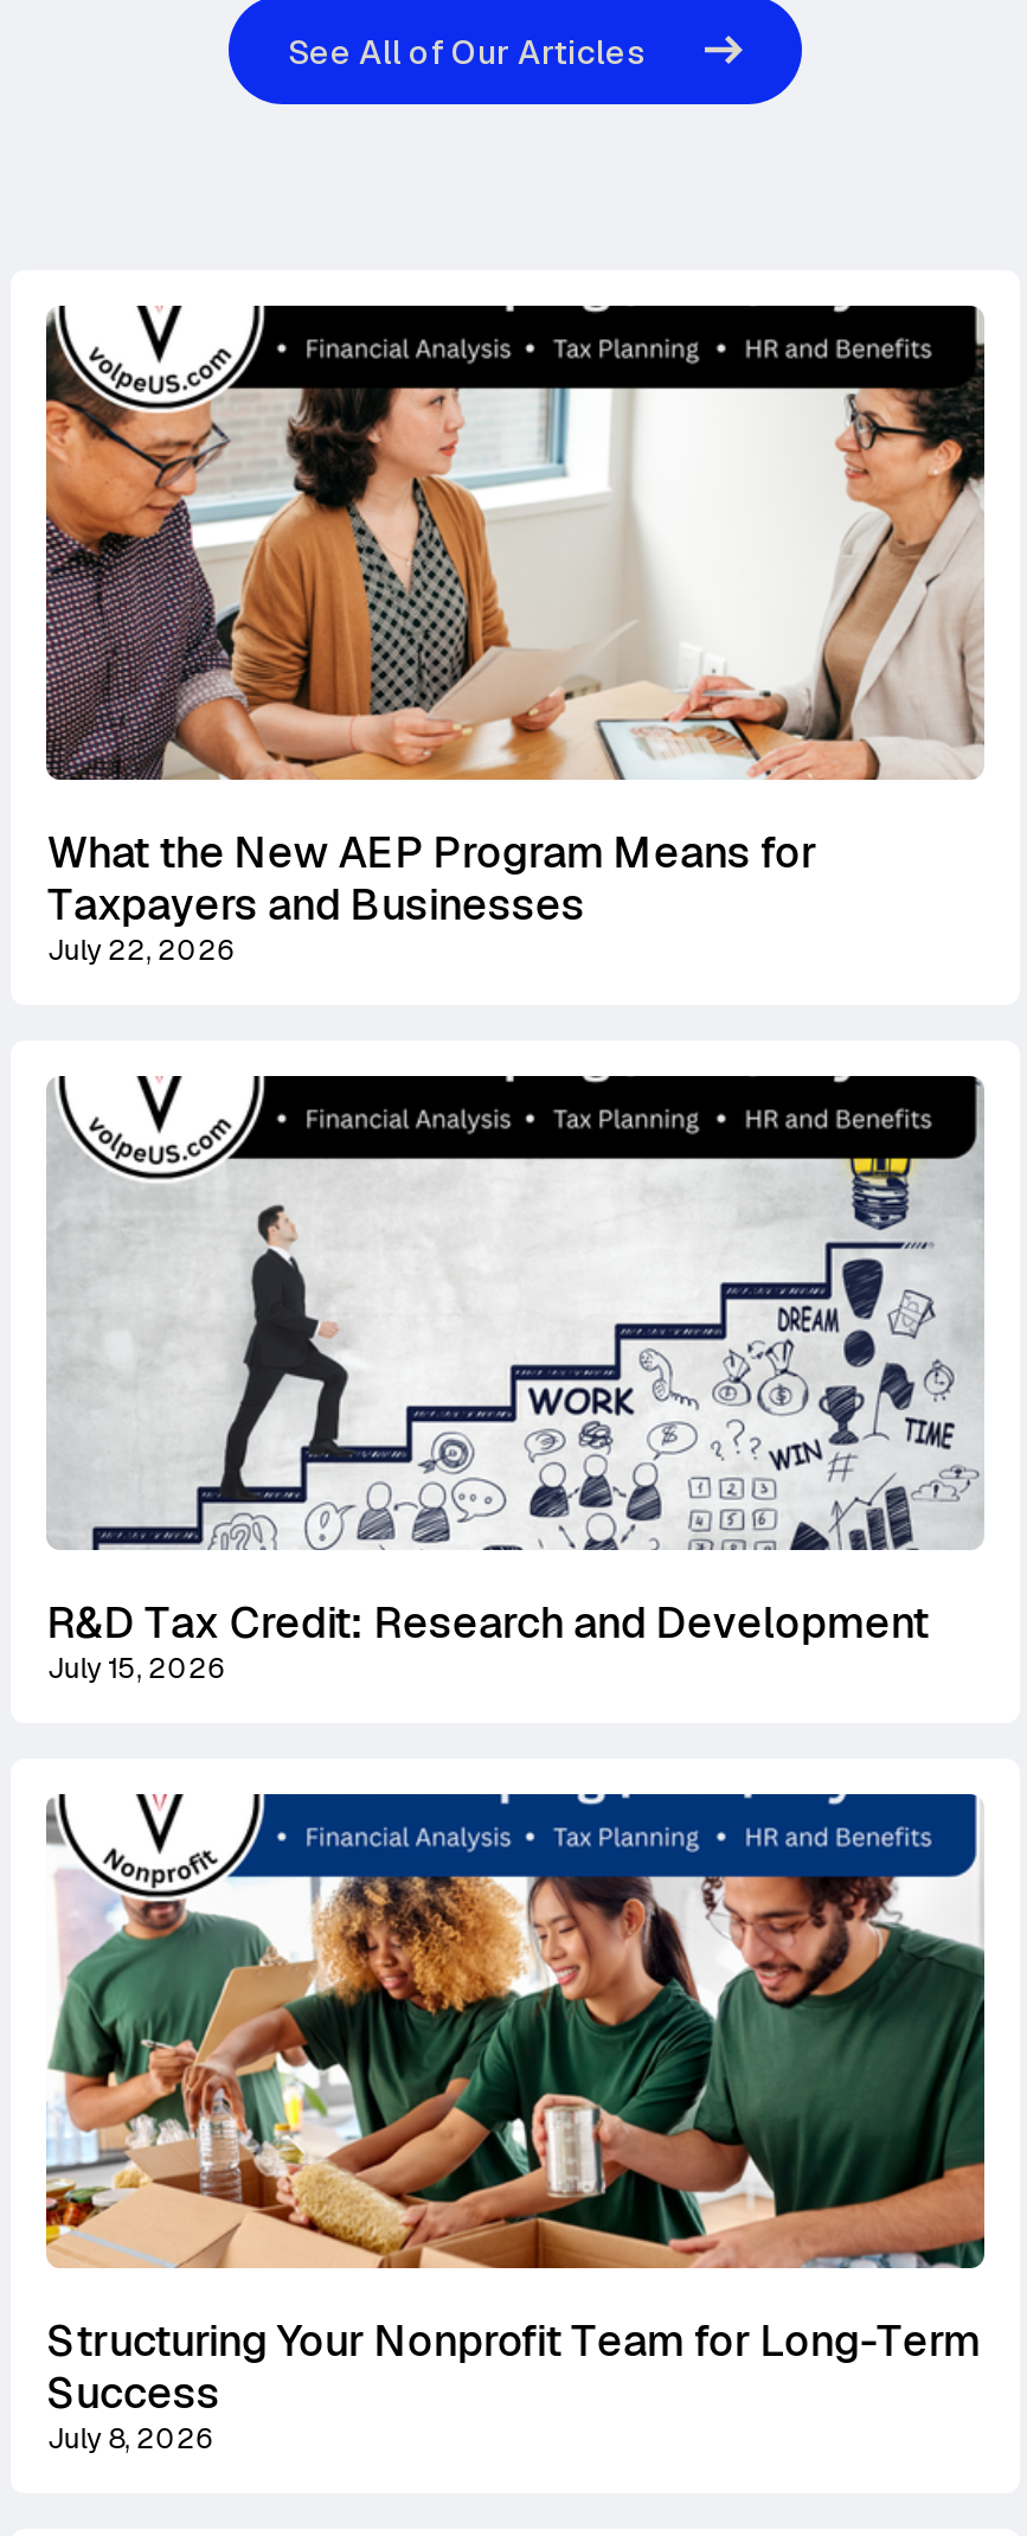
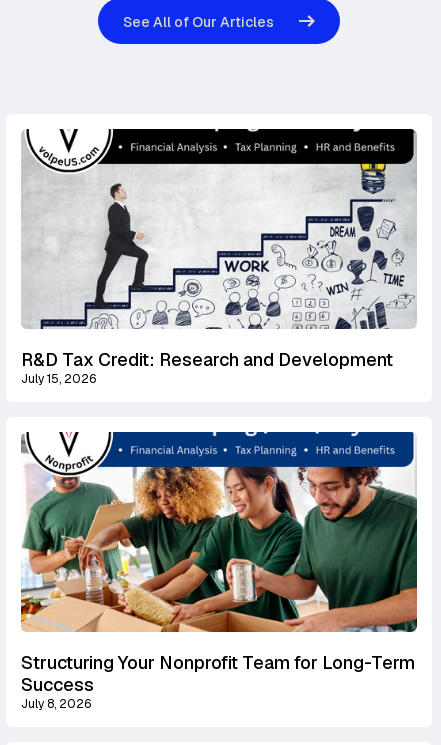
[44,315,987,971] [image] | What the New AEP Program Means for | Taxpayers and Businesses | July 22, 2026 -> none

